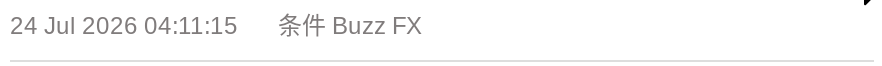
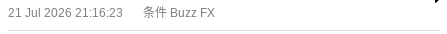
[10,12,422,40] 24 Jul 2026 04:11:15 条件 Buzz FX -> [8,6,215,20] 21 Jul 2026 21:16:23 条件 Buzz FX

